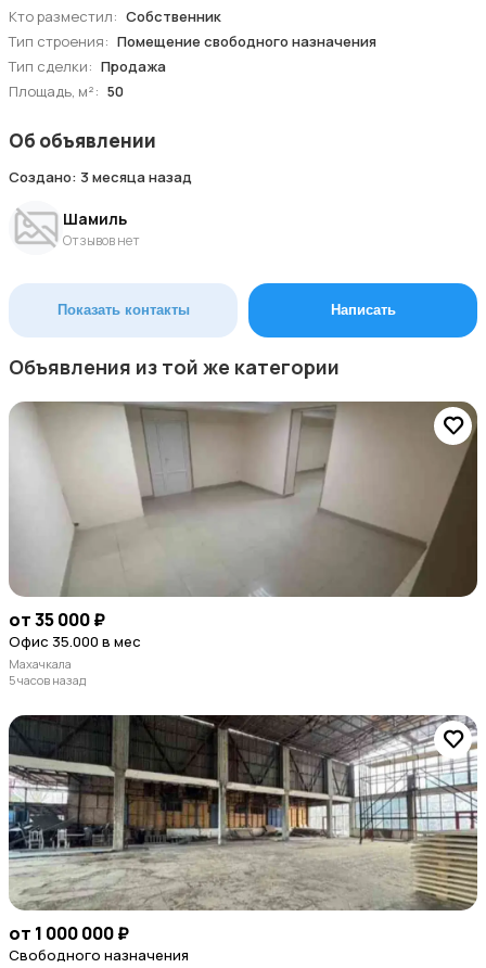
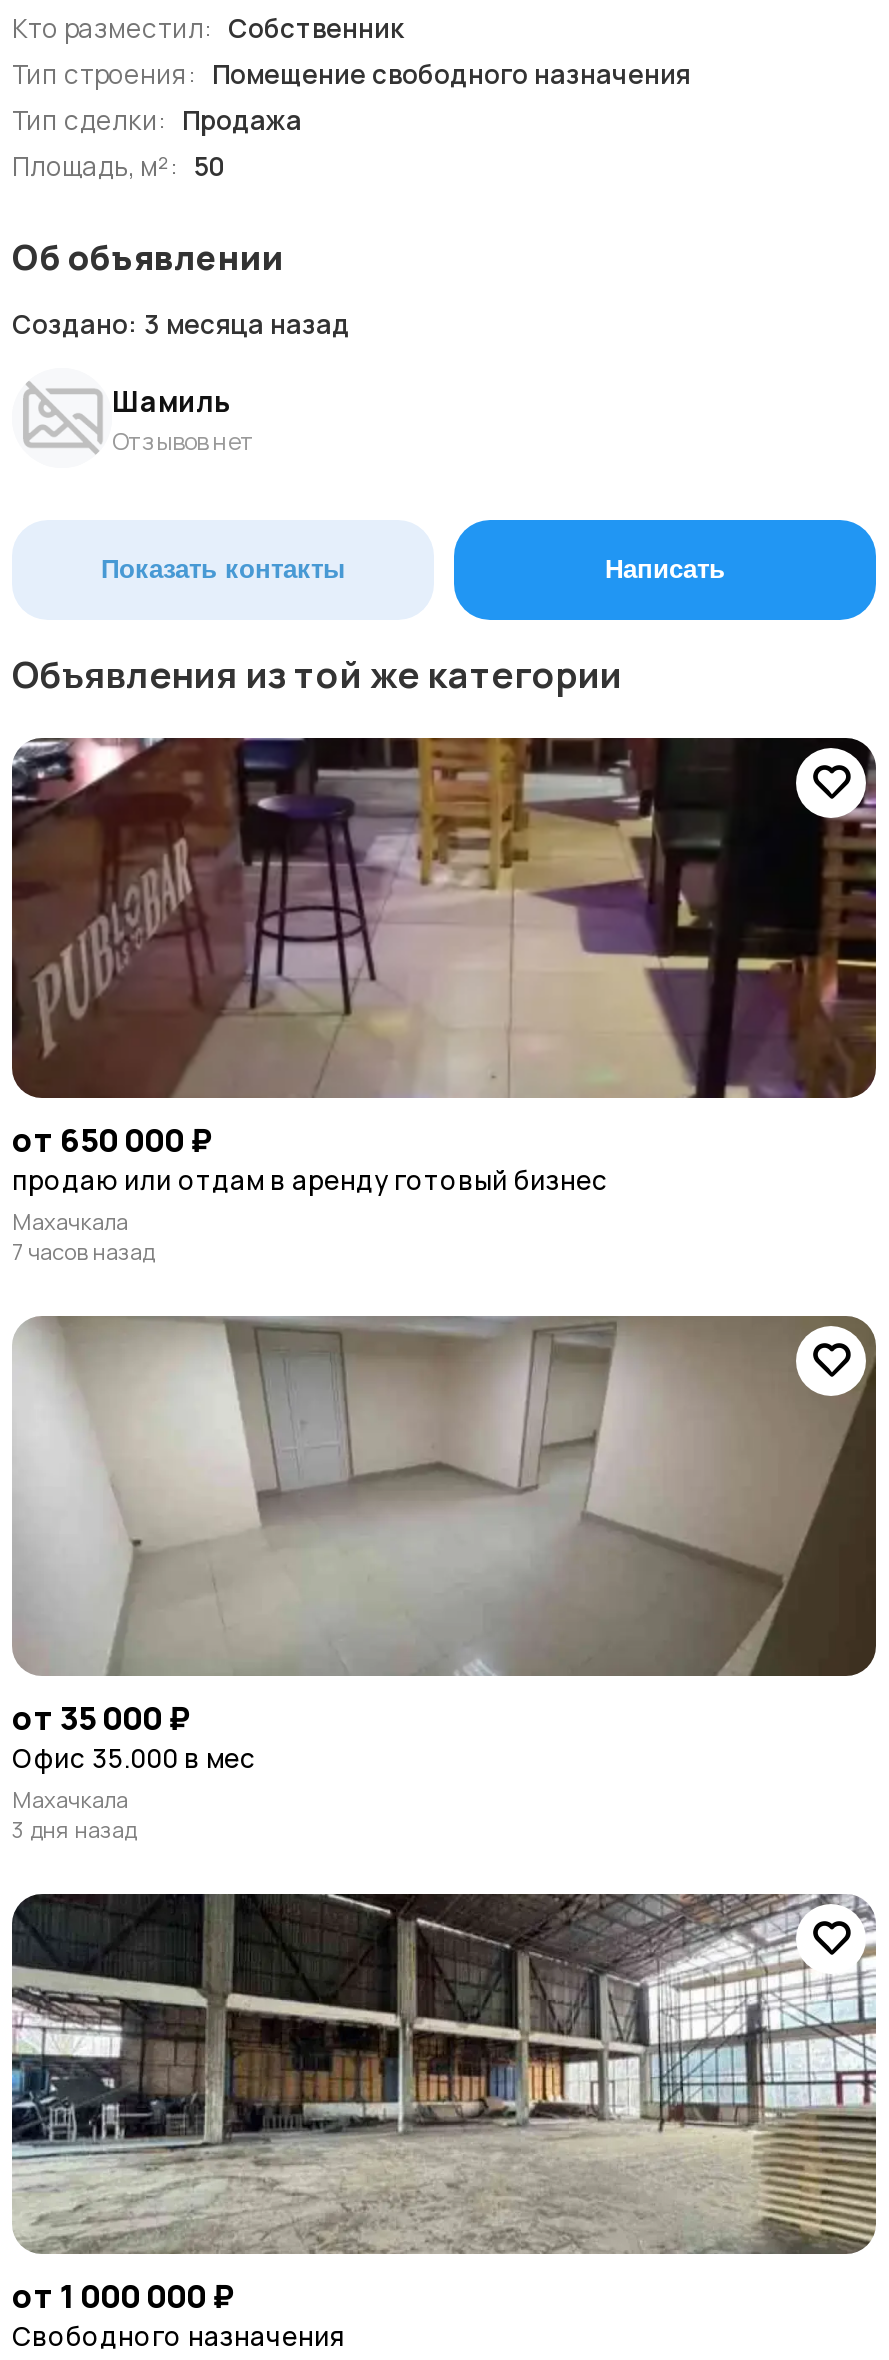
none -> [10,736,878,1266] [image] | от 650 000 ₽ | продаю или отдам в аренду готовый бизнес | Махачкала | 7 часов назад
[9,672,86,688] 5 часов назад -> [12,1814,136,1844] 3 дня назад

